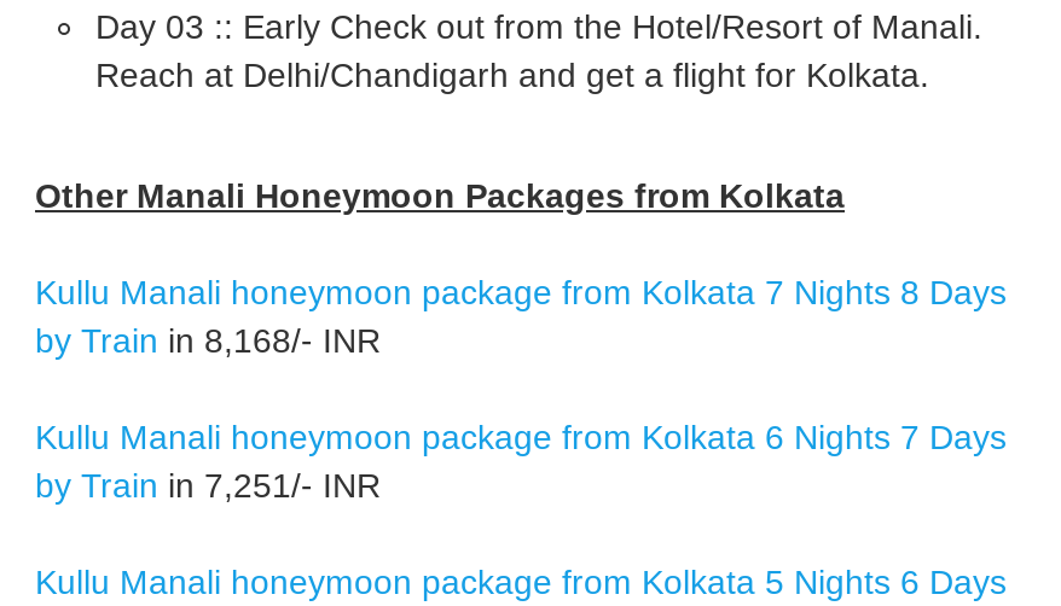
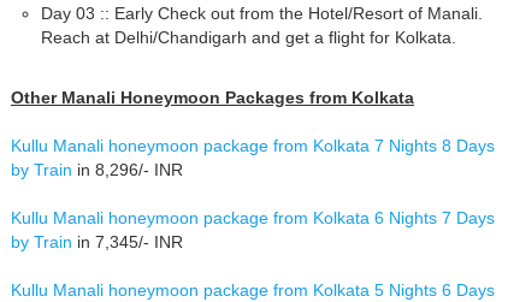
[35,321,381,360] by Train in 8,168/- INR -> [11,160,183,179] by Train in 8,296/- INR
[35,466,381,505] by Train in 7,251/- INR -> [11,232,183,251] by Train in 7,345/- INR

